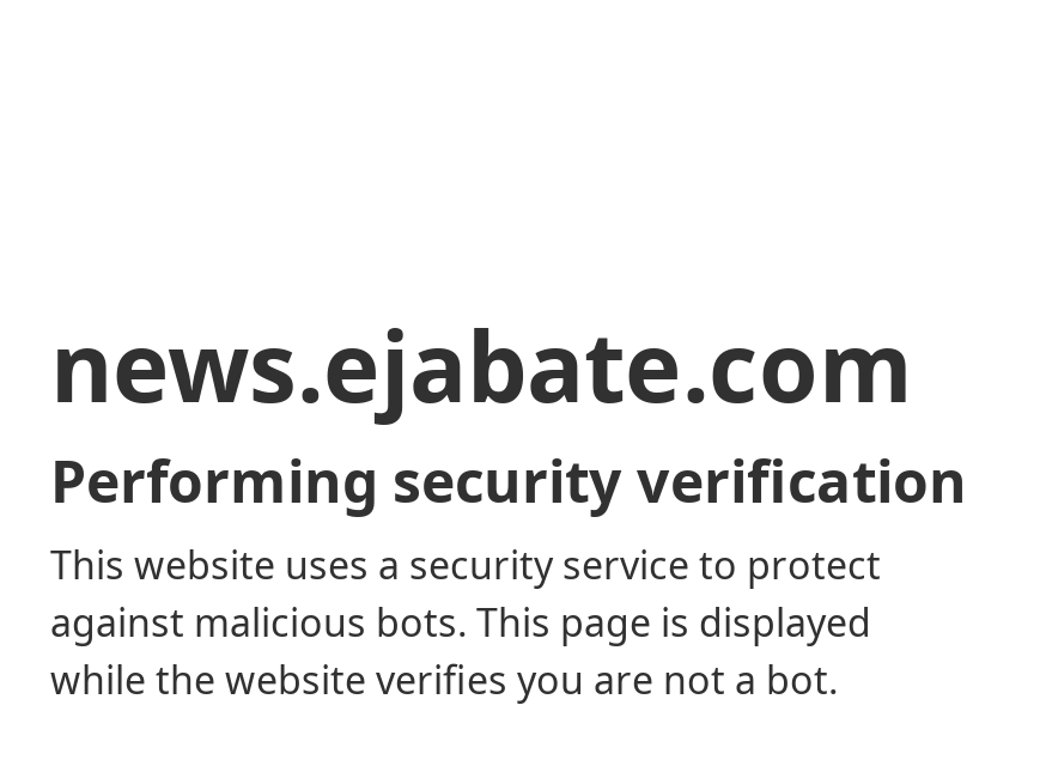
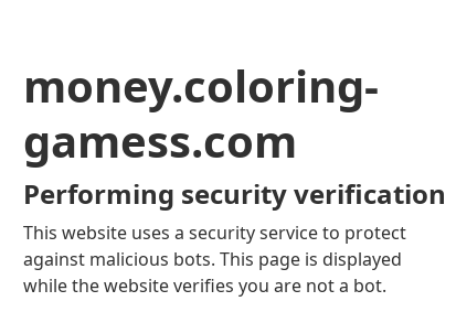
[50,299,912,431] news.ejabate.com -> [23,55,379,171] money.coloring- | gamess.com

